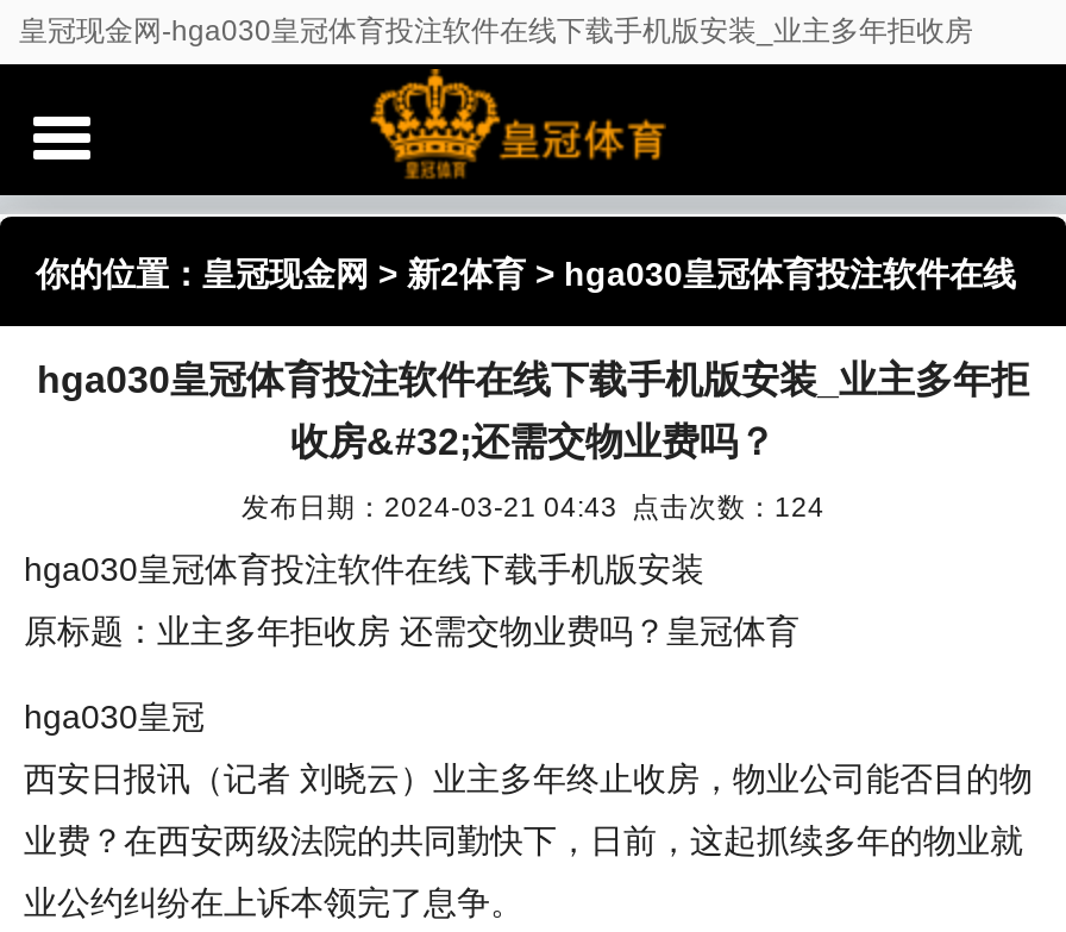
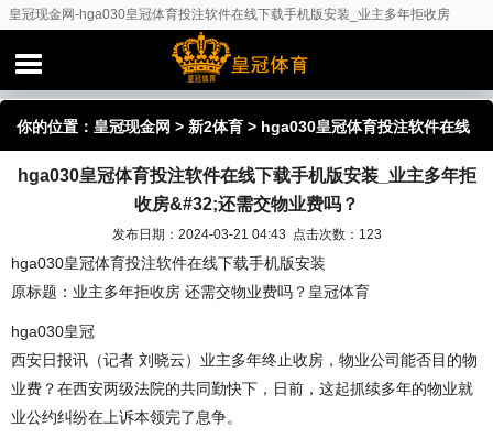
[242,490,824,521] 发布日期：2024-03-21 04:43 点击次数：124 -> [112,227,381,241] 发布日期：2024-03-21 04:43 点击次数：123

